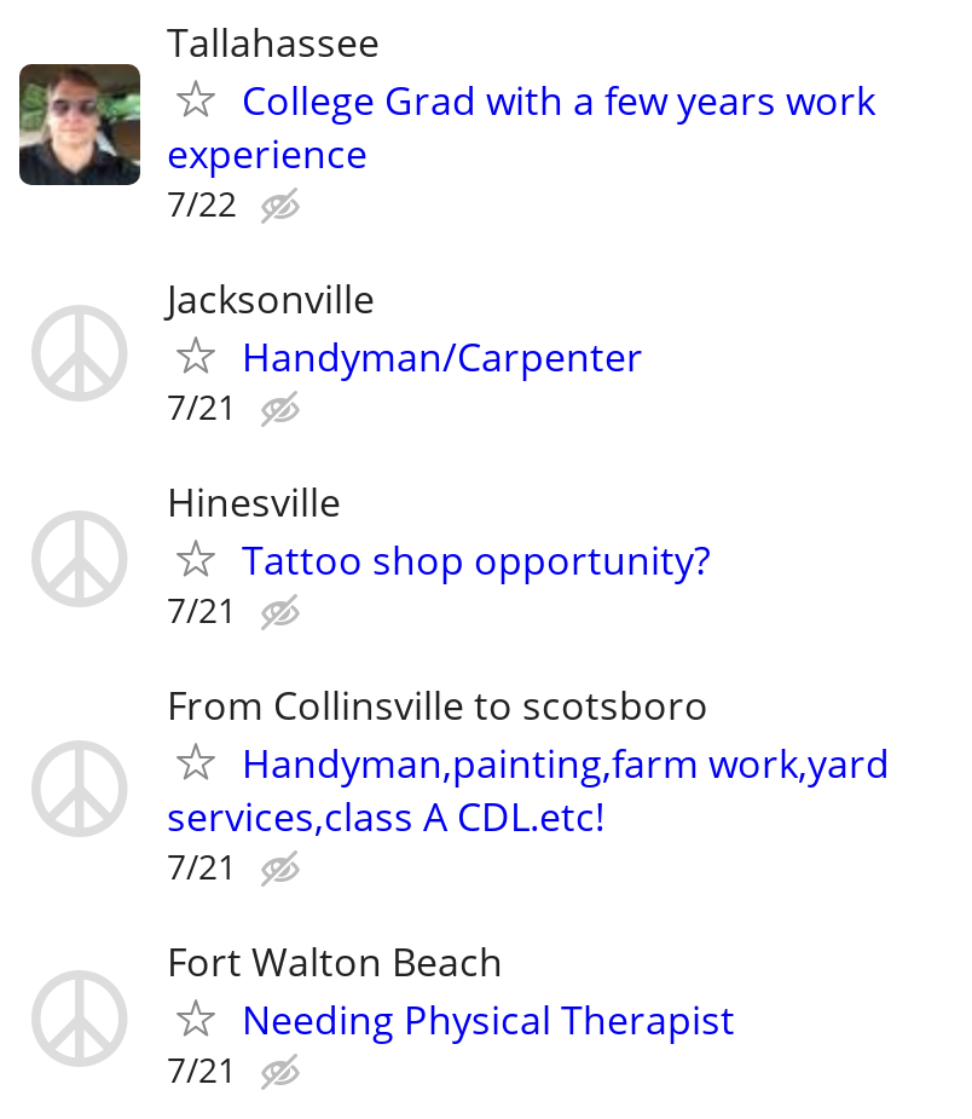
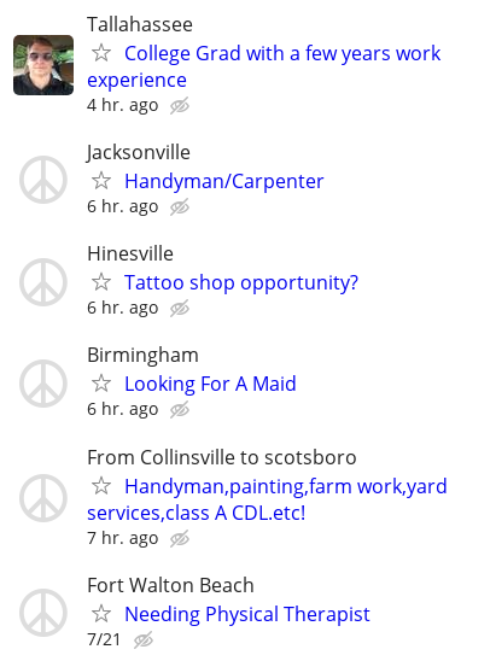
[167,180,237,226] 7/22 -> [87,93,158,116] 4 hr. ago
[167,383,237,429] 7/21 -> [87,194,158,217] 6 hr. ago
[167,587,237,633] 7/21 -> [87,296,297,420] 6 hr. ago | Birmingham | Looking For A Maid | 6 hr. ago
[167,844,237,890] 7/21 -> [87,525,158,548] 7 hr. ago

